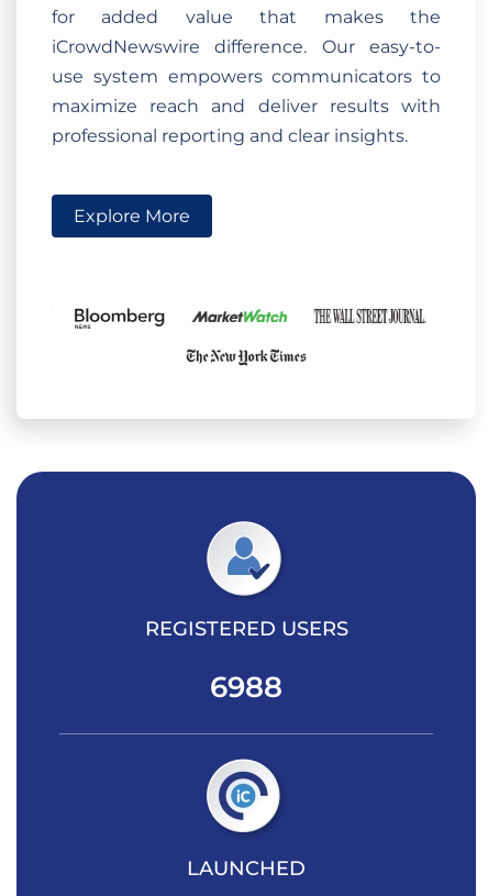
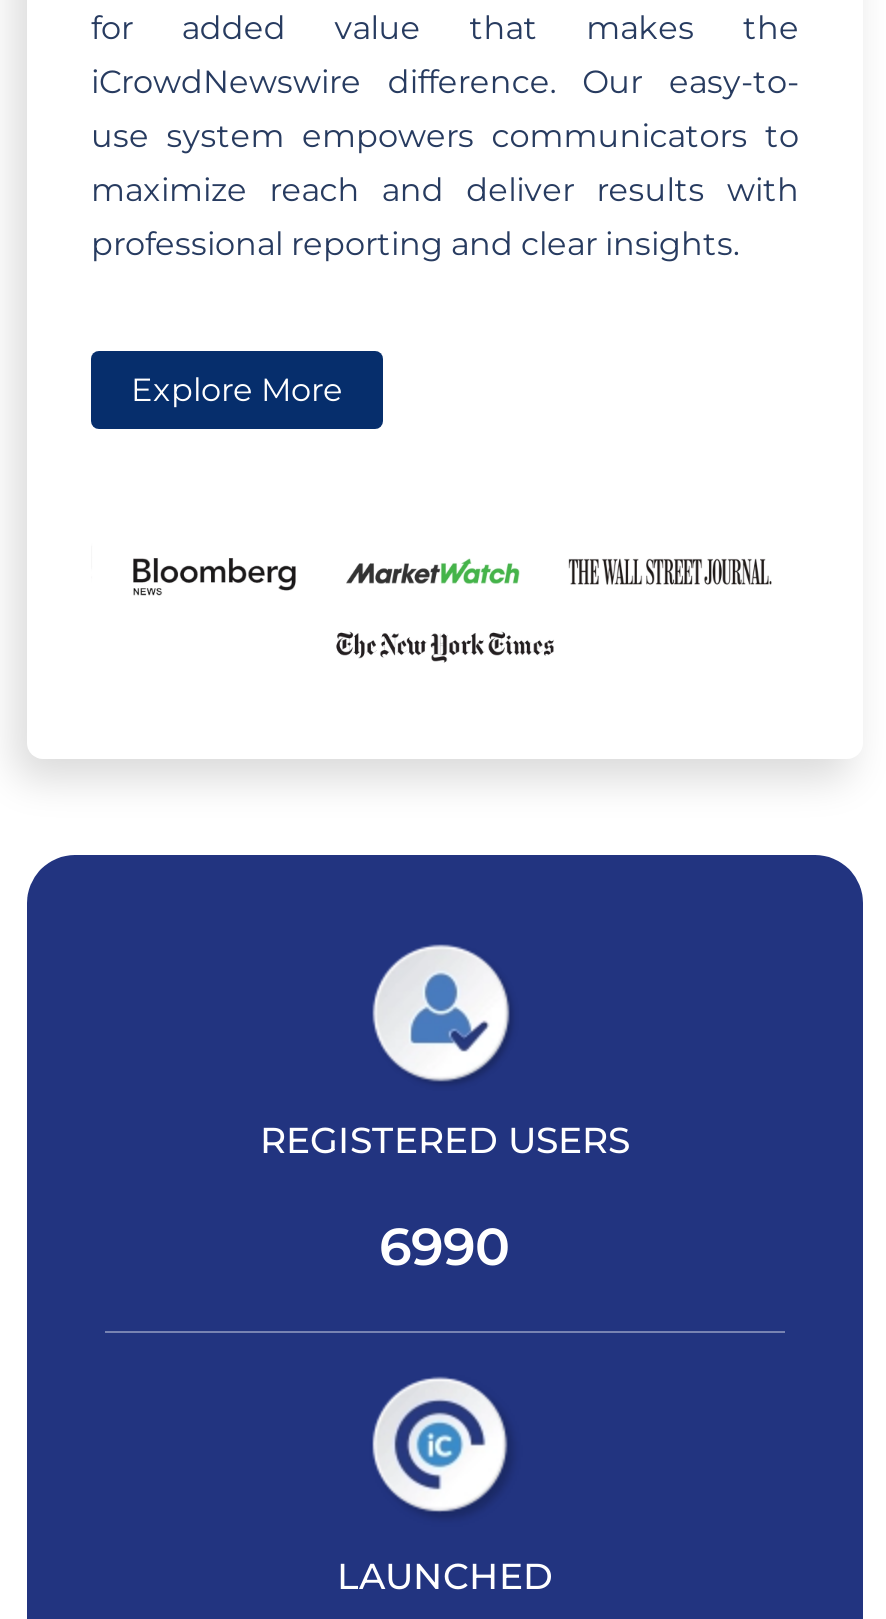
[210,670,282,705] 6988 -> [379,1216,511,1280] 6990

